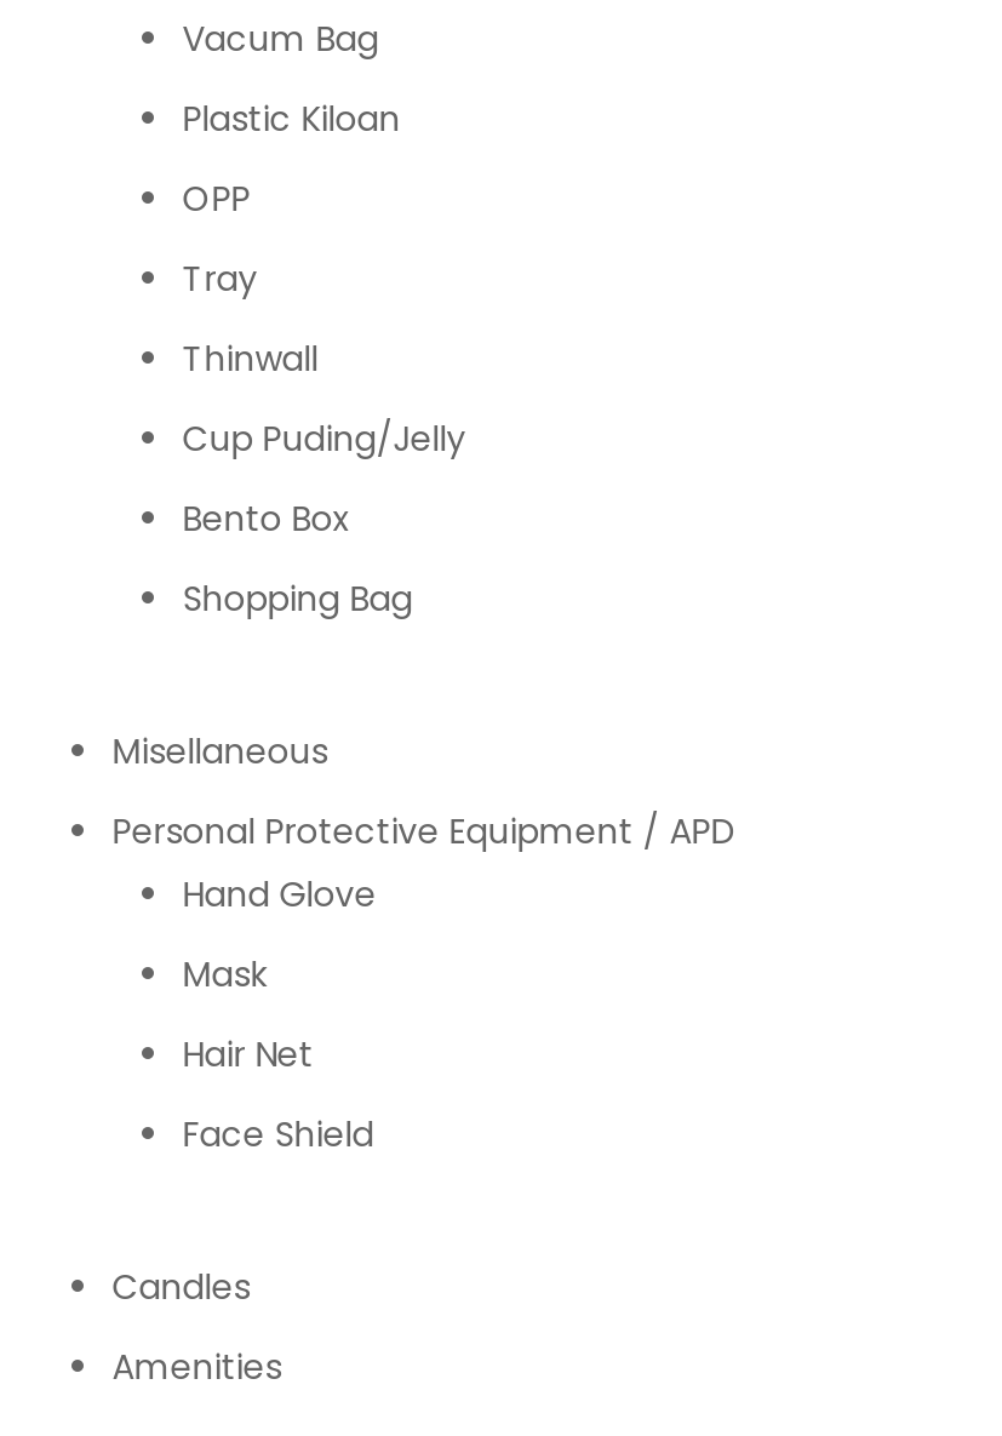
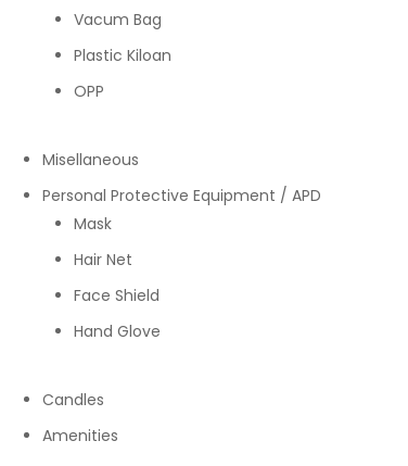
[182,255,466,623] Tray | Thinwall | Cup Puding/Jelly | Bento Box | Shopping Bag -> none
moved [182,870,376,919] -> [74,321,160,342]: Hand Glove
moved [182,950,374,1159] -> [74,213,159,306]: Mask | Hair Net | Face Shield

